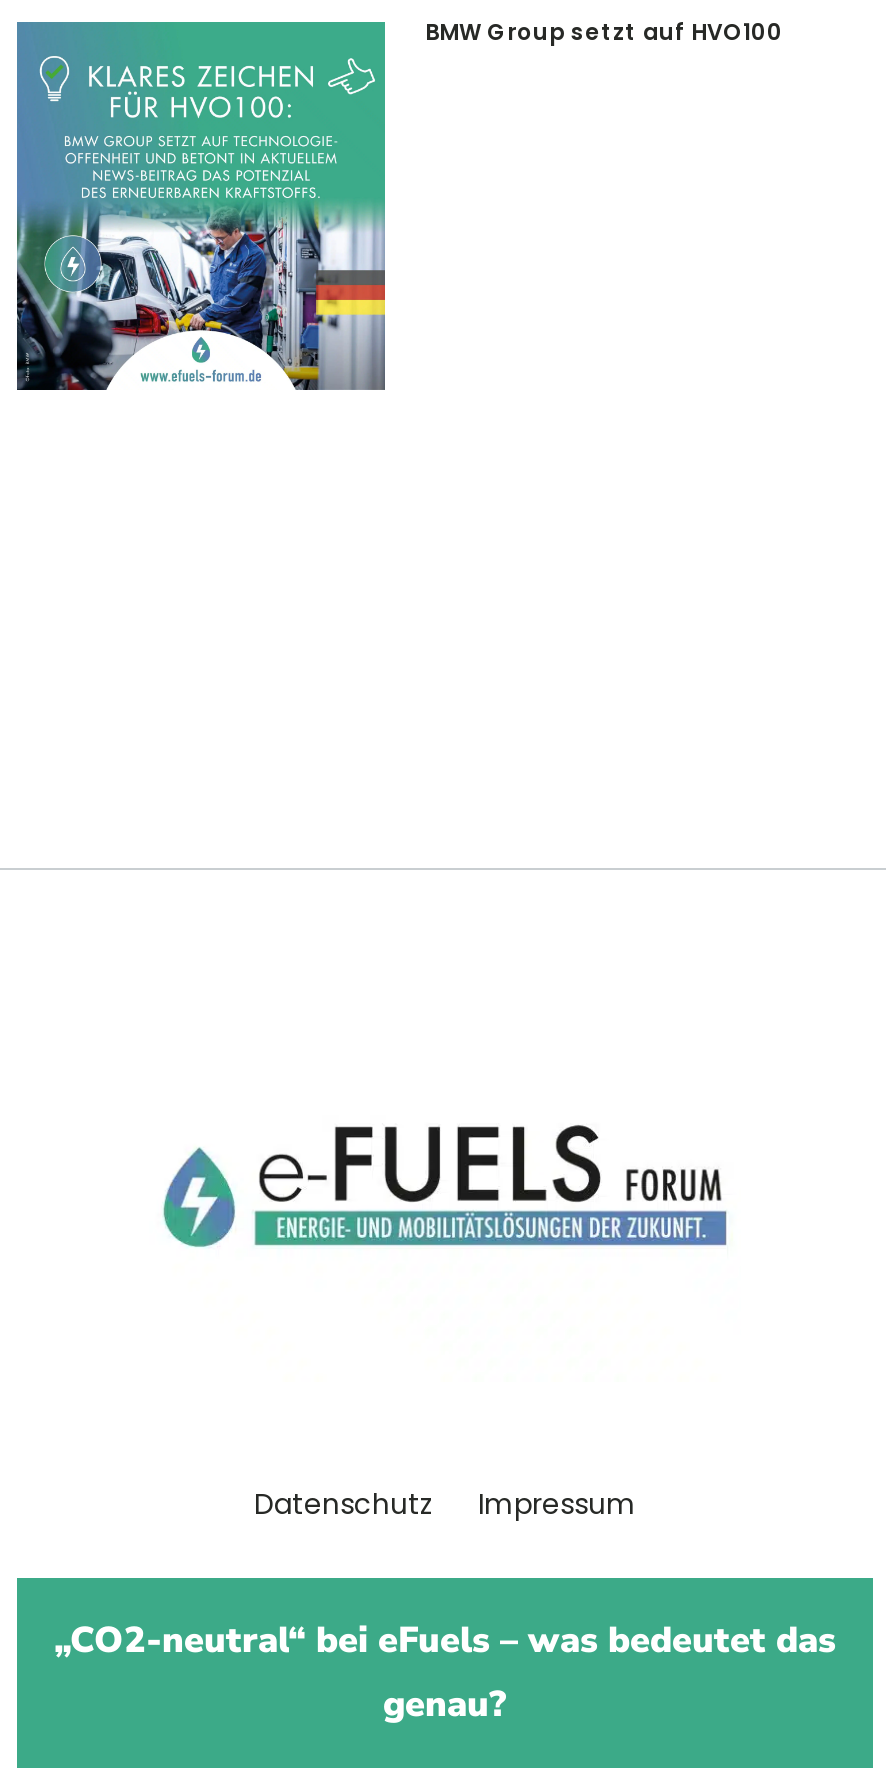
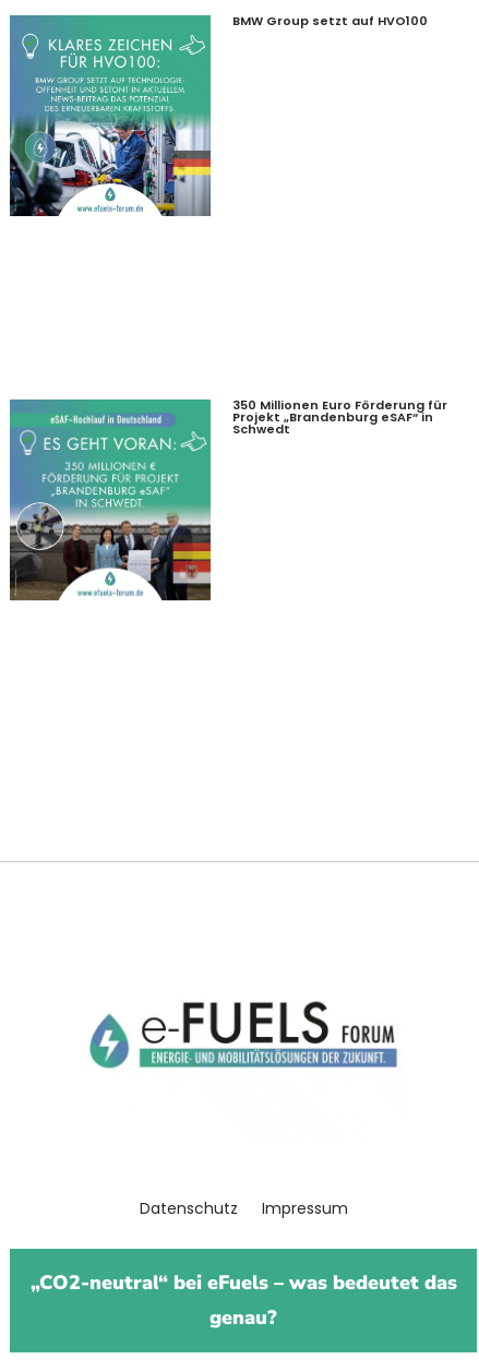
none -> [10,396,447,601] [image] | 350 Millionen Euro Förderung für | Projekt „Brandenburg eSAF“ in | Schwedt

